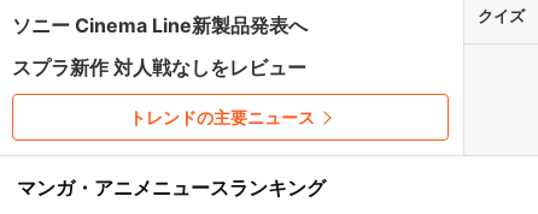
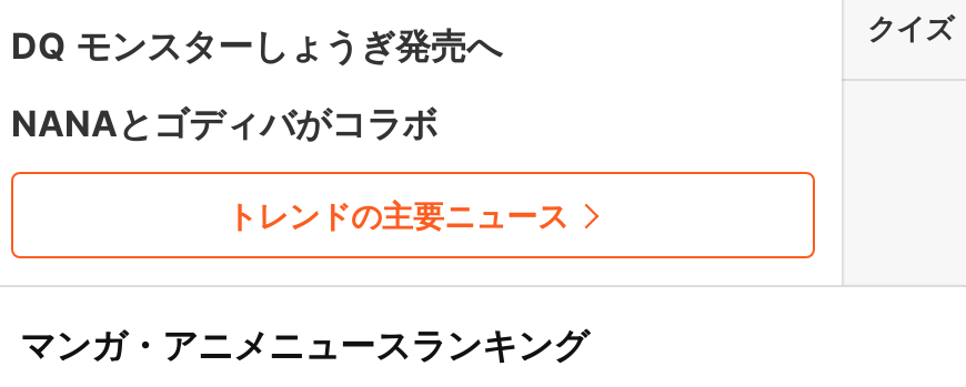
[12,13,308,37] ソニー Cinema Line新製品発表へ -> [11,23,502,68] DQ モンスターしょうぎ発売へ
[12,55,306,79] スプラ新作 対人戦なしをレビュー -> [11,101,437,145] NANAとゴディバがコラボ

